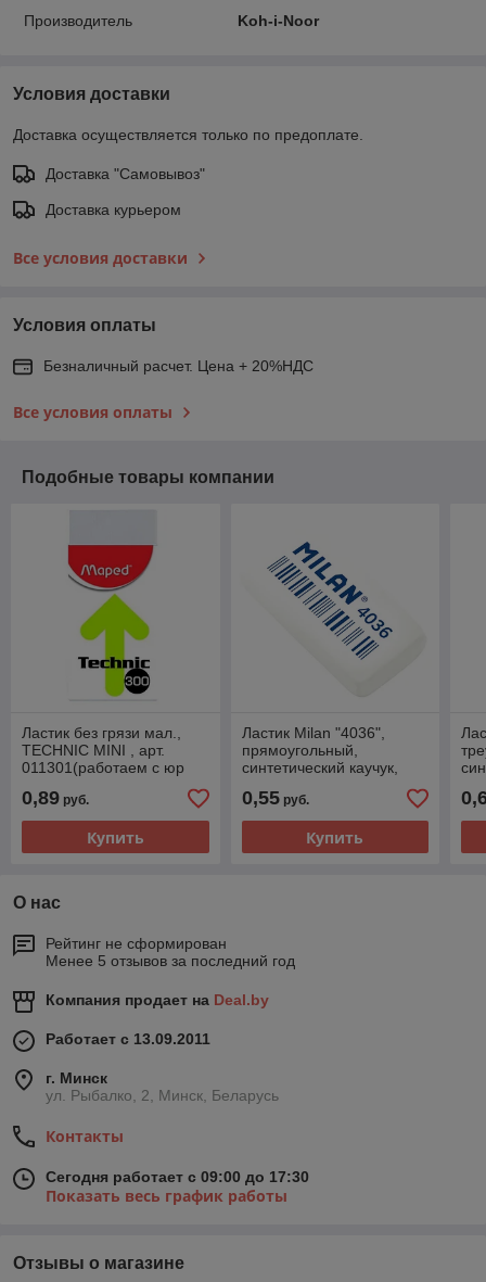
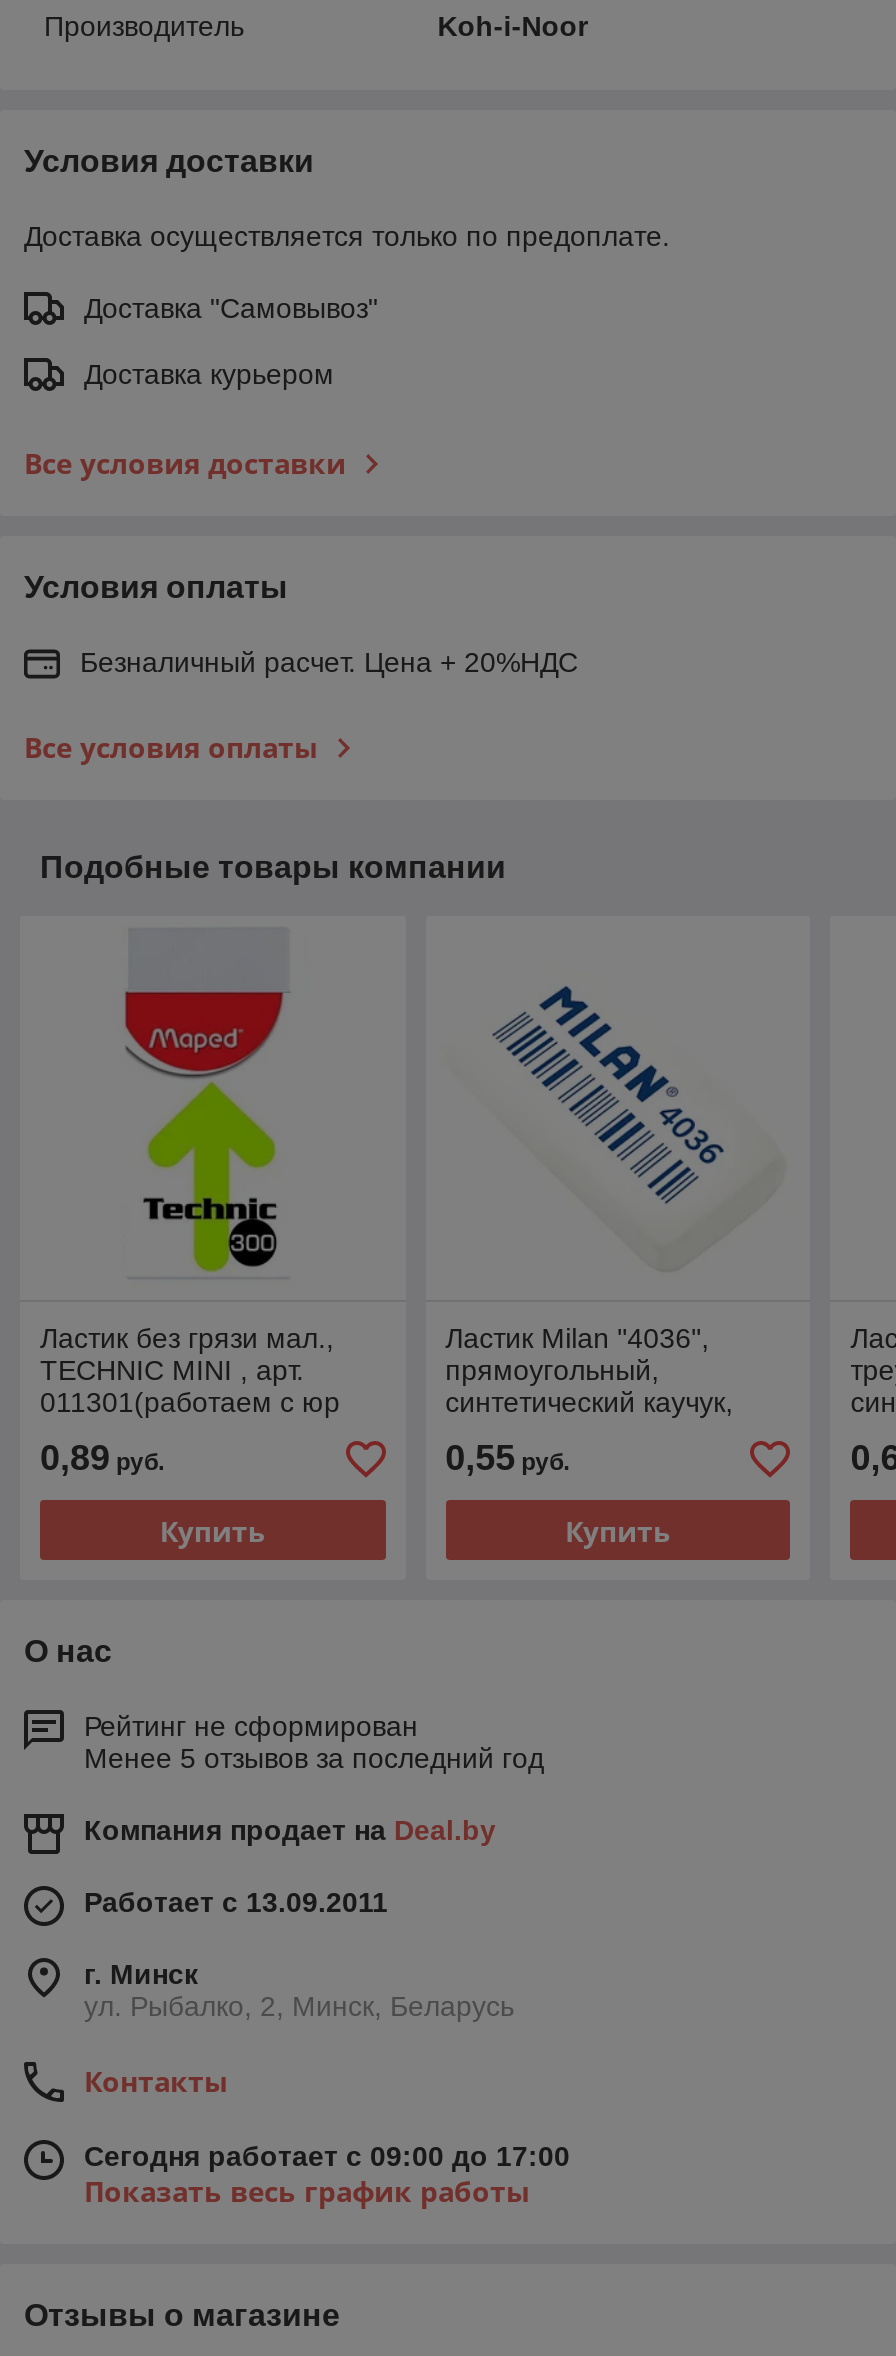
[46,1168,309,1186] Сегодня работает с 09:00 до 17:30 -> [84,2141,570,2173] Сегодня работает с 09:00 до 17:00

